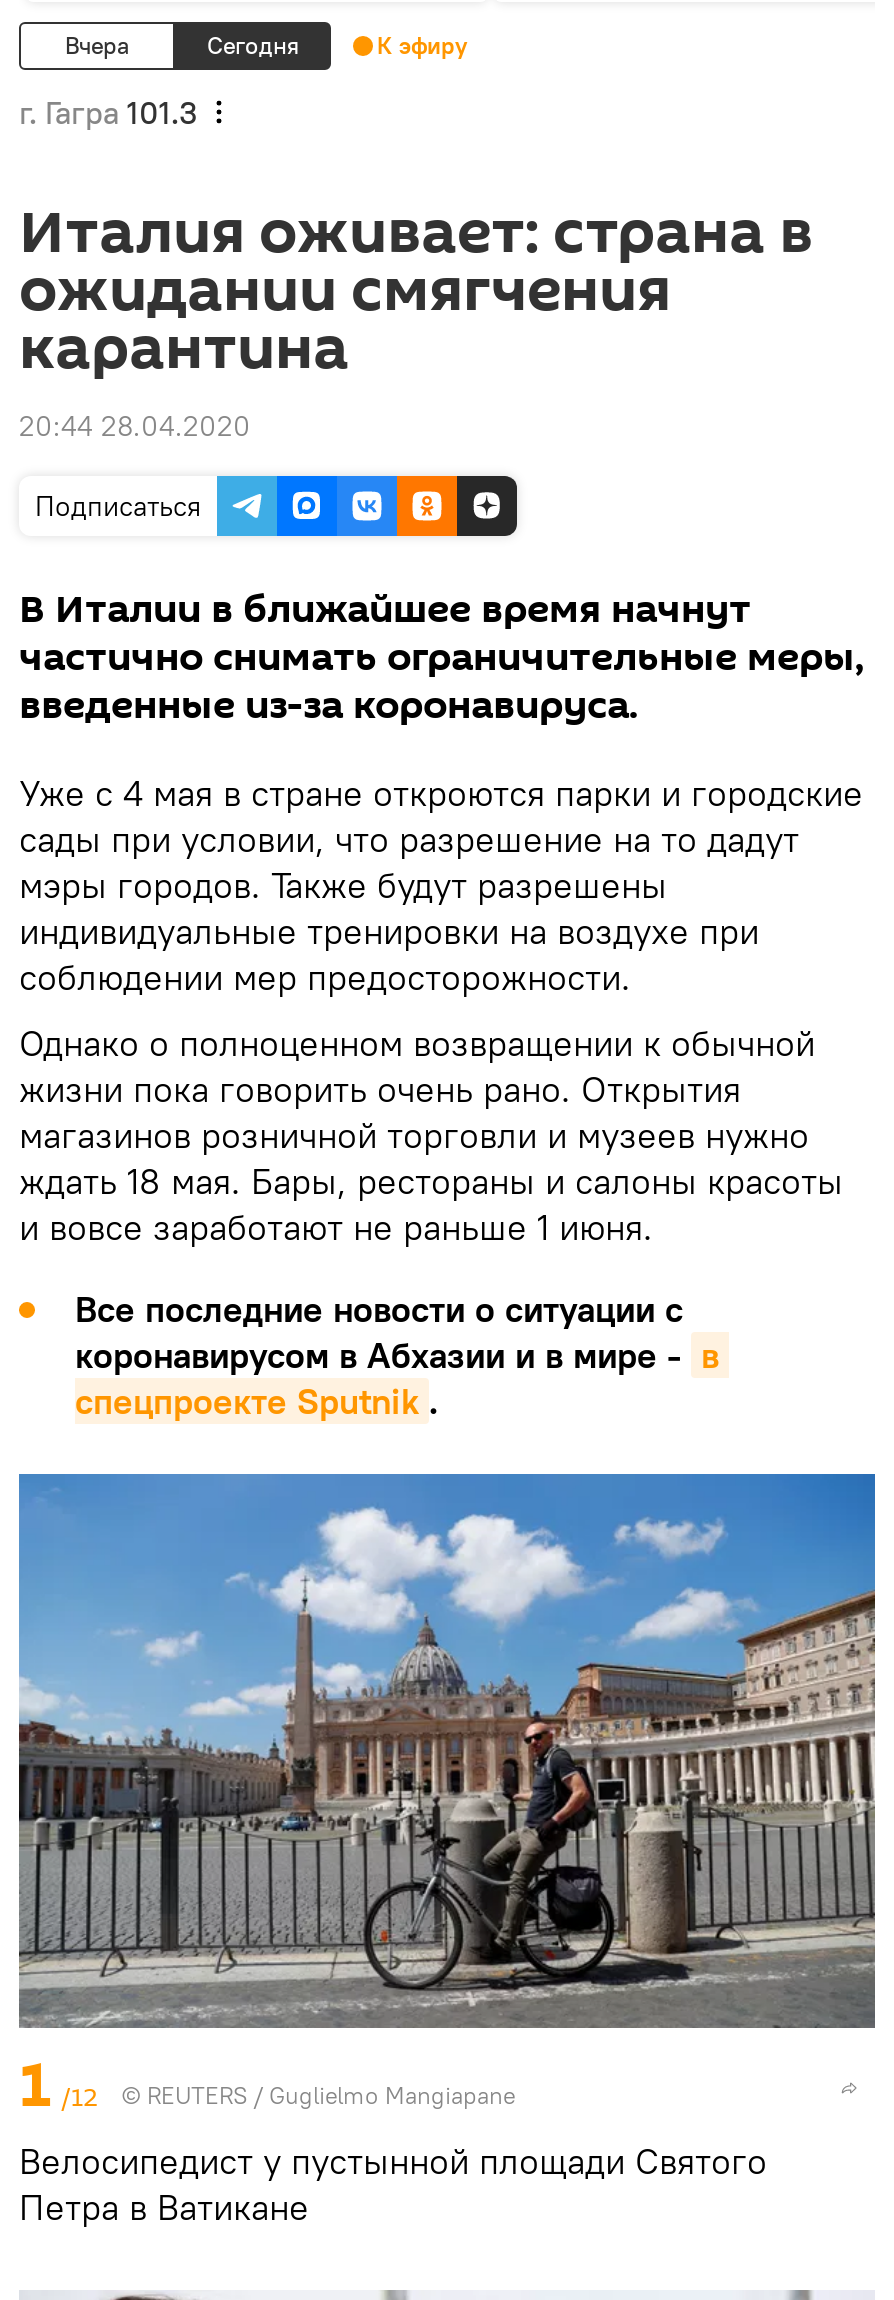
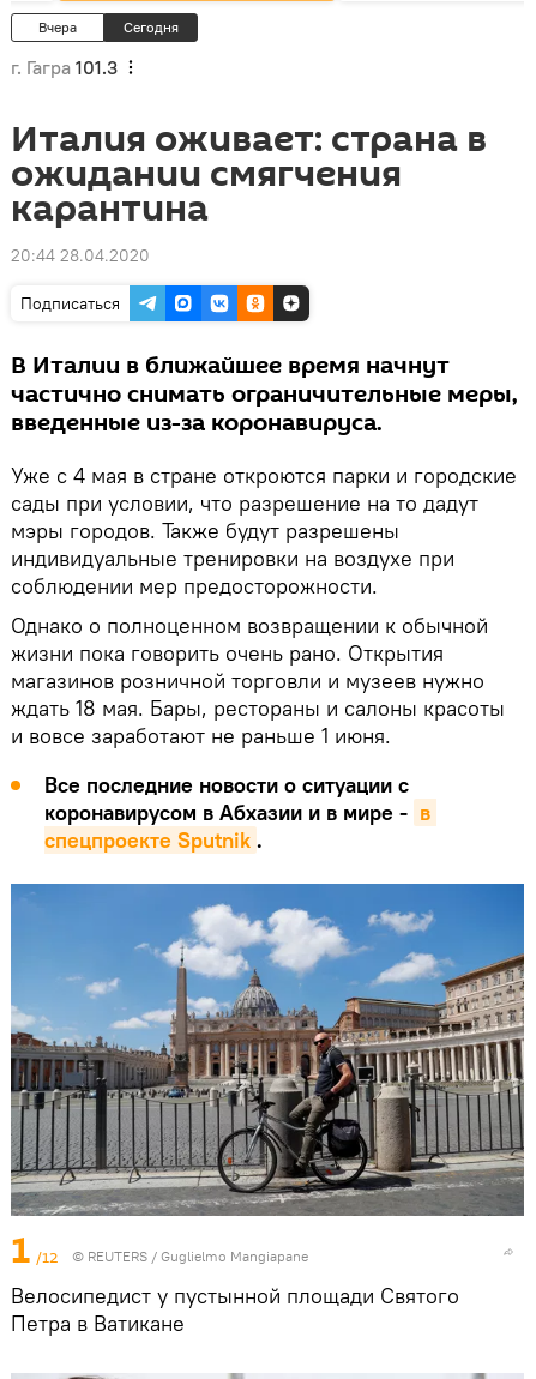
[377,30,467,60] К эфиру -> none

